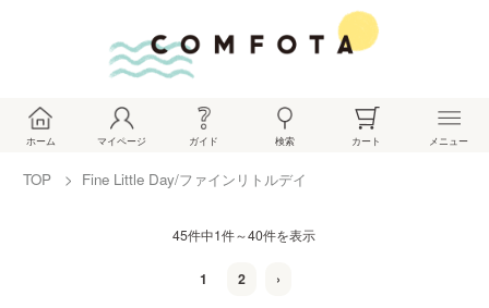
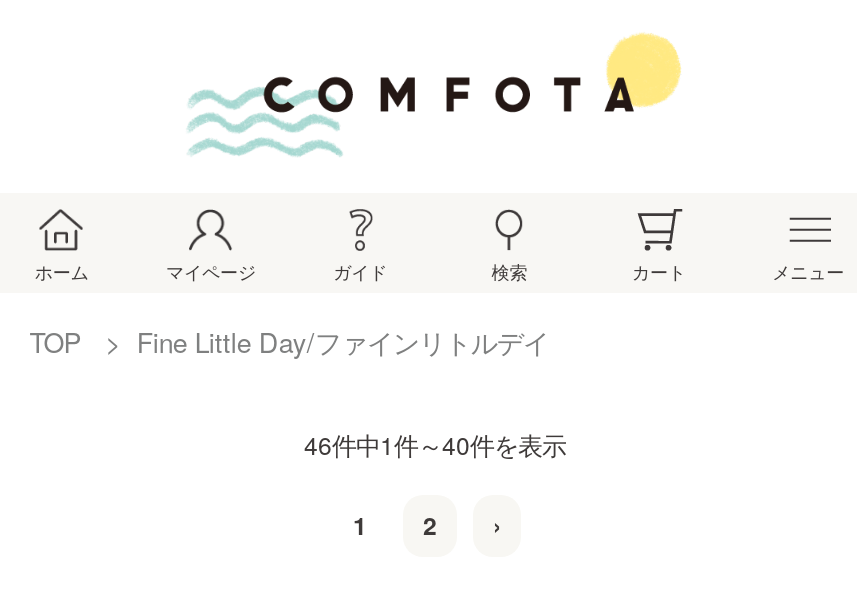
[173,225,316,243] 45件中1件～40件を表示 -> [304,426,566,460] 46件中1件～40件を表示

